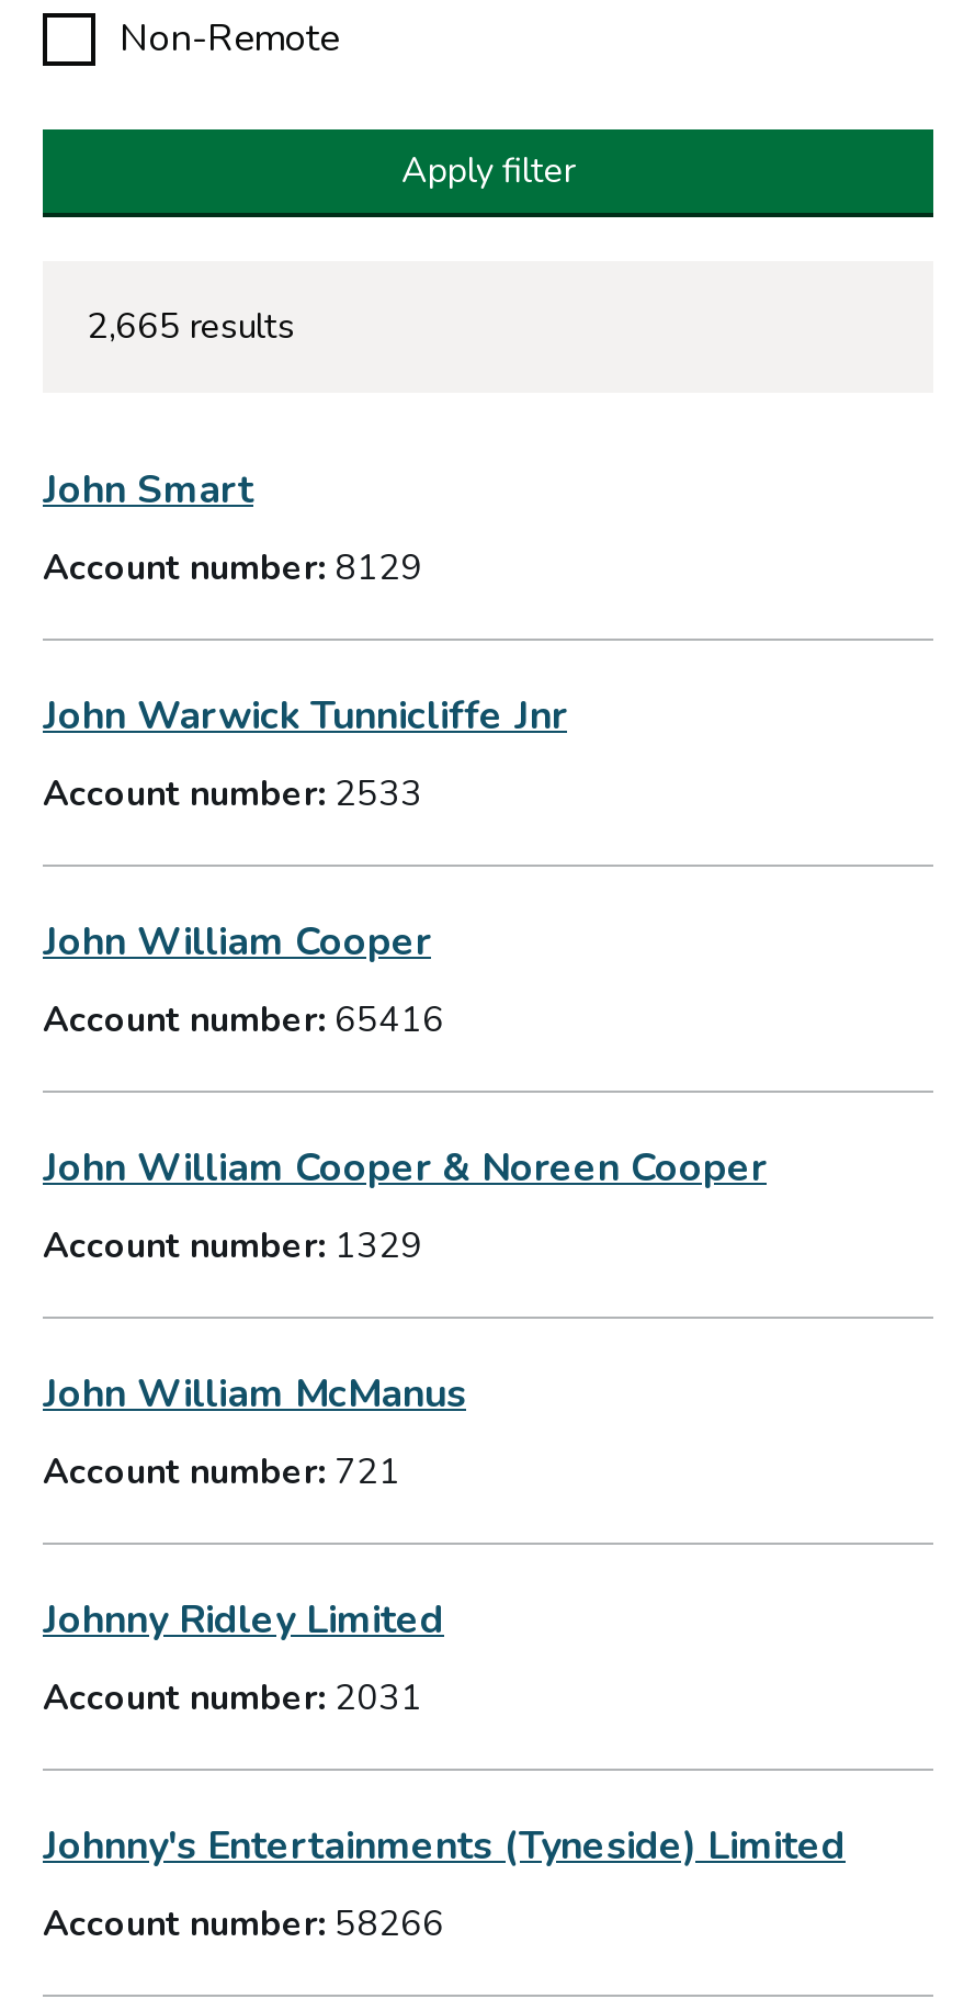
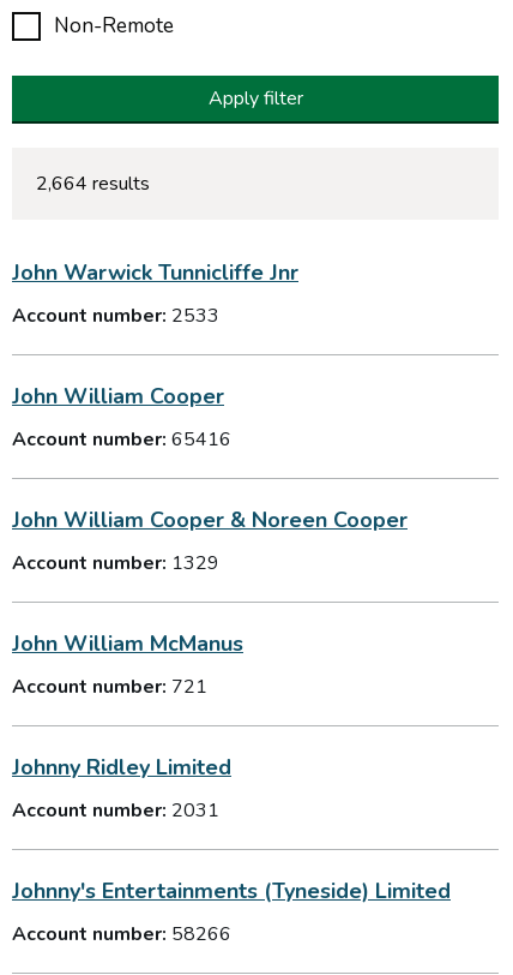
[43,303,422,593] 2,665 results | John Smart | Account number: 8129 -> [36,171,150,197] 2,664 results

